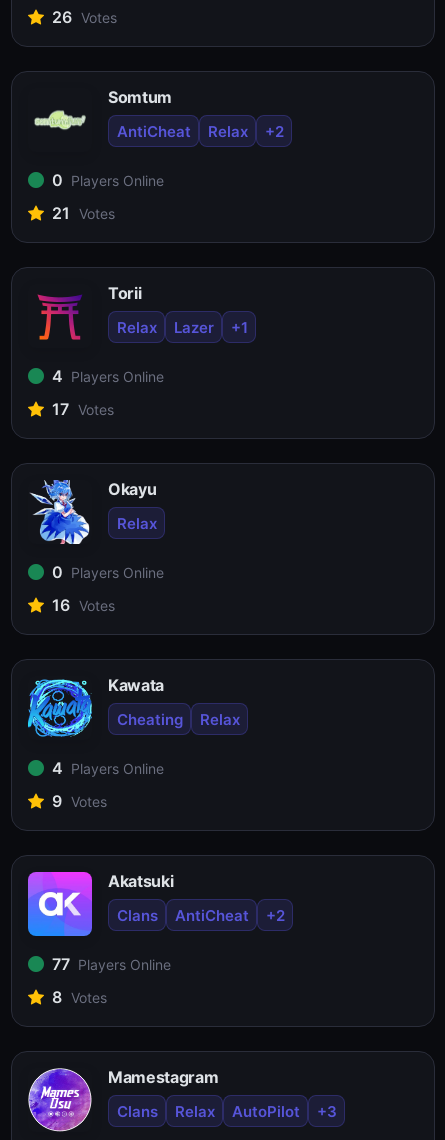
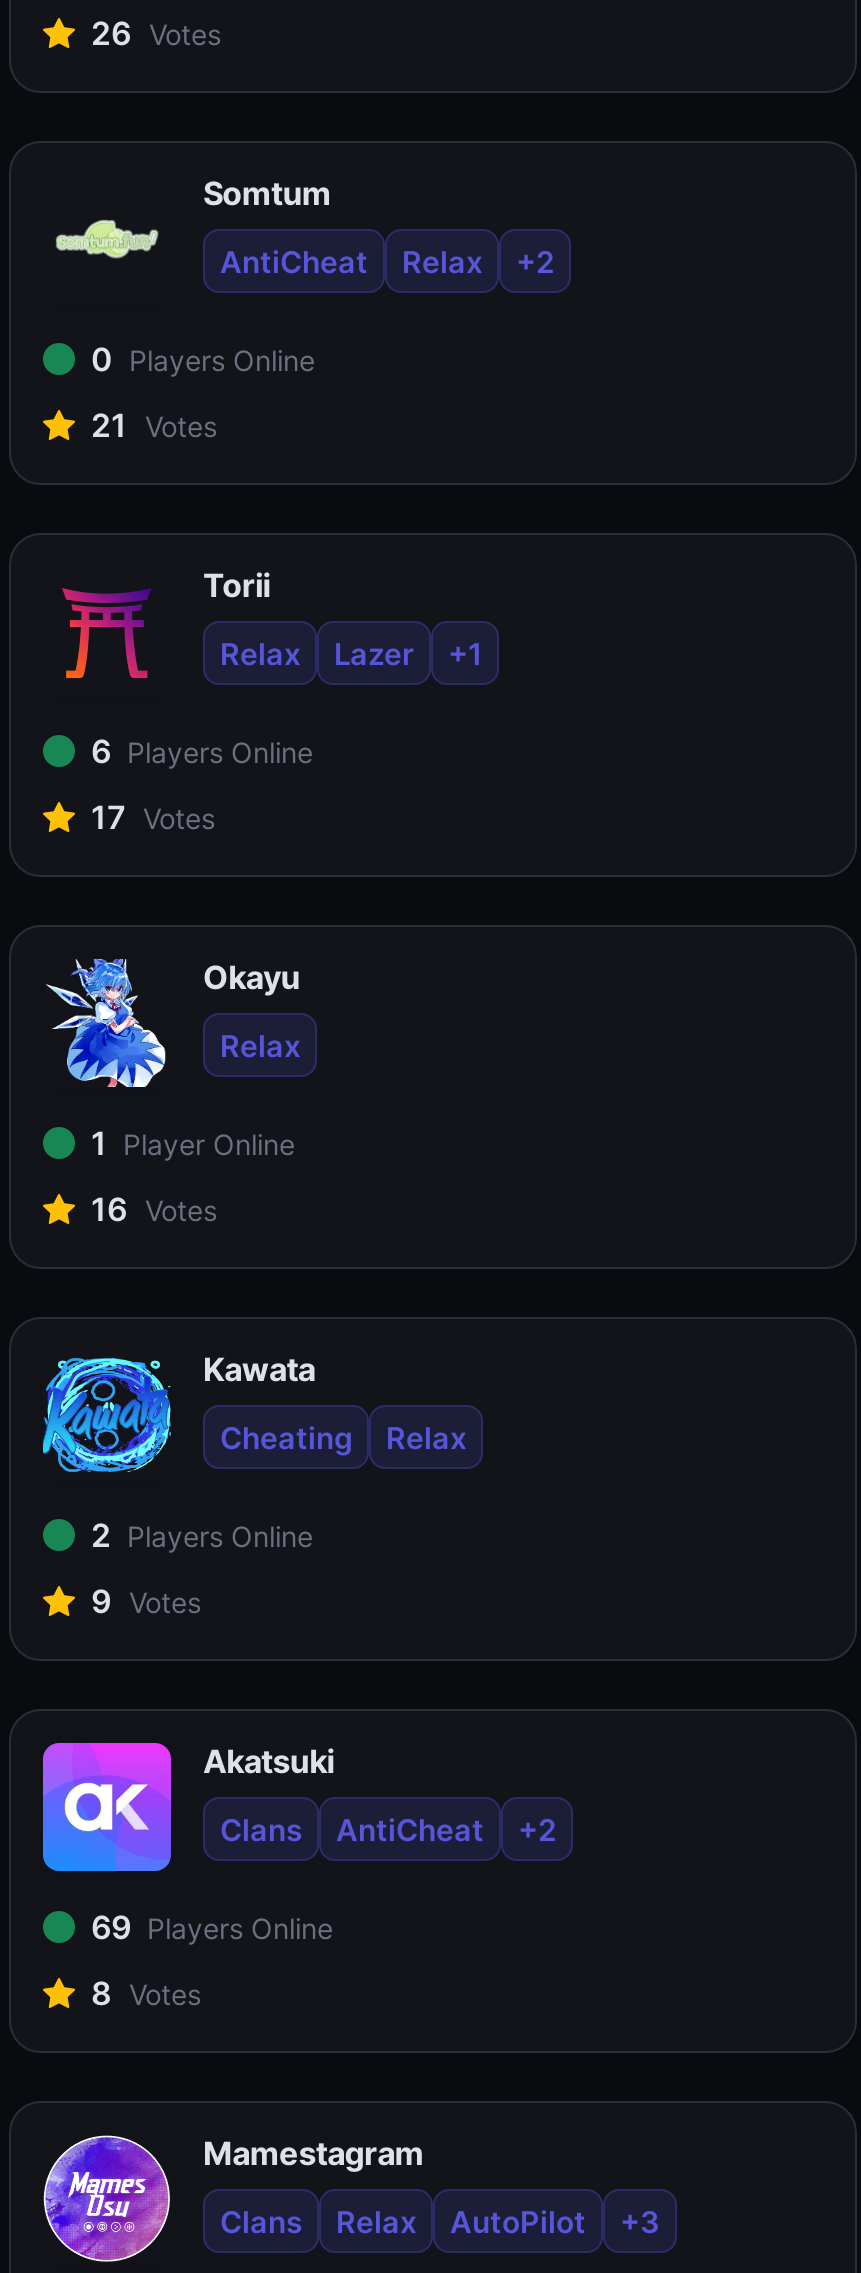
[52,366,164,386] 4 Players Online -> [91,731,313,771] 6 Players Online
[52,562,164,582] 0 Players Online -> [91,1123,295,1163] 1 Player Online
[52,758,164,778] 4 Players Online -> [91,1515,313,1555] 2 Players Online
[52,954,171,974] 77 Players Online -> [91,1907,333,1947] 69 Players Online

